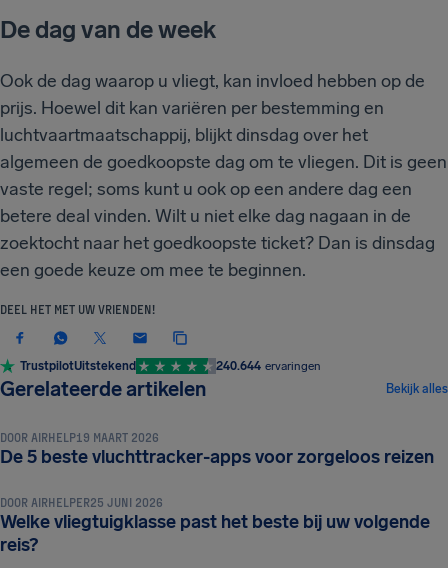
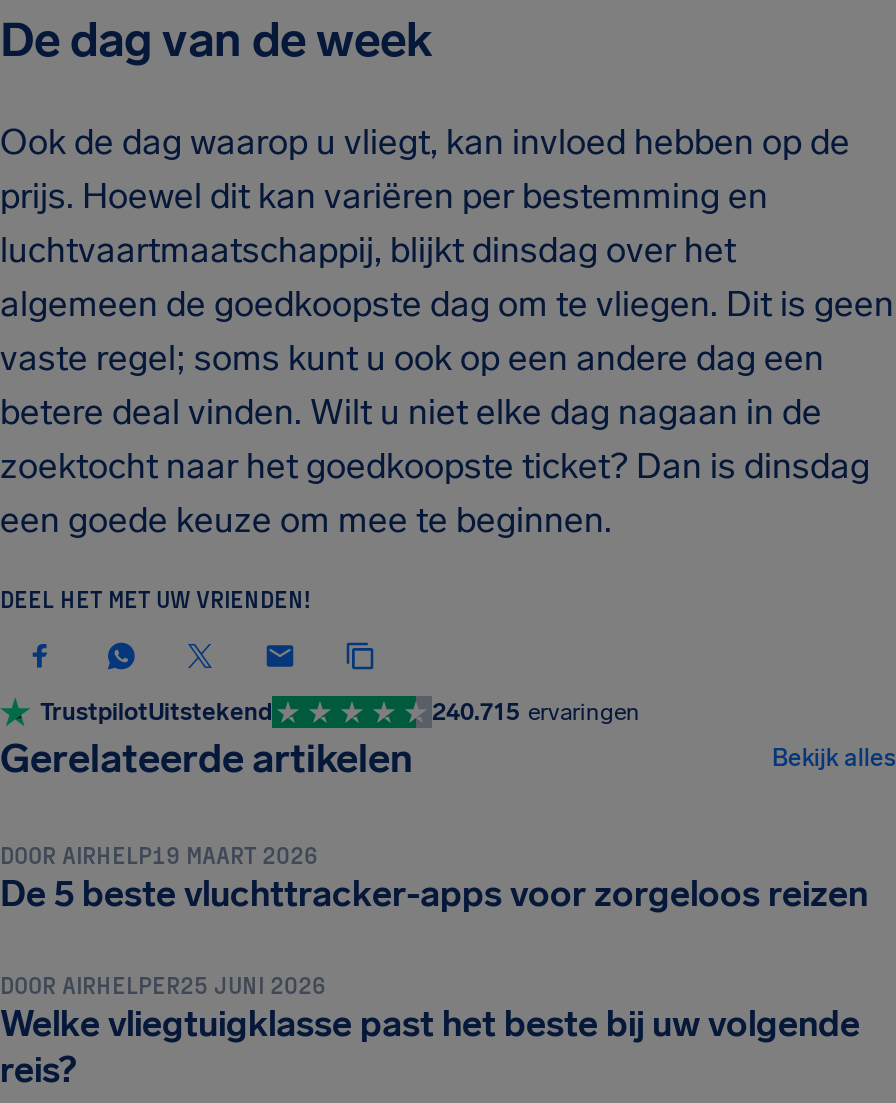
[216,359,321,373] 240.644 ervaringen -> [432,699,640,727] 240.715 ervaringen

